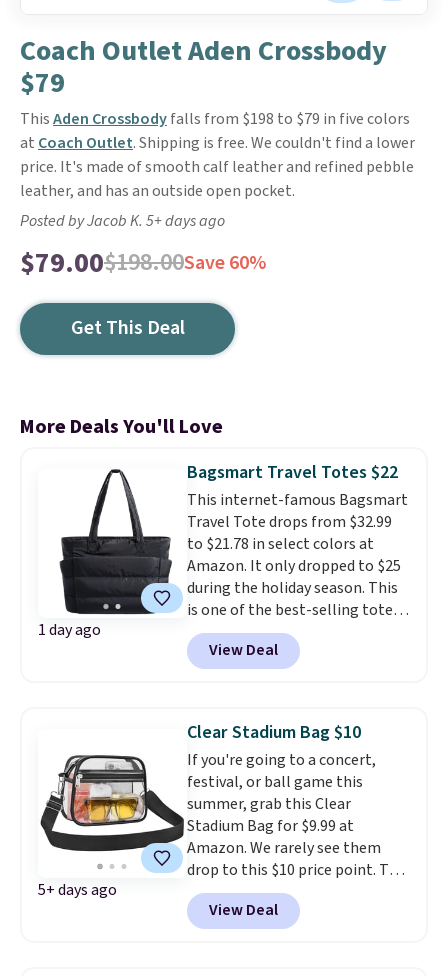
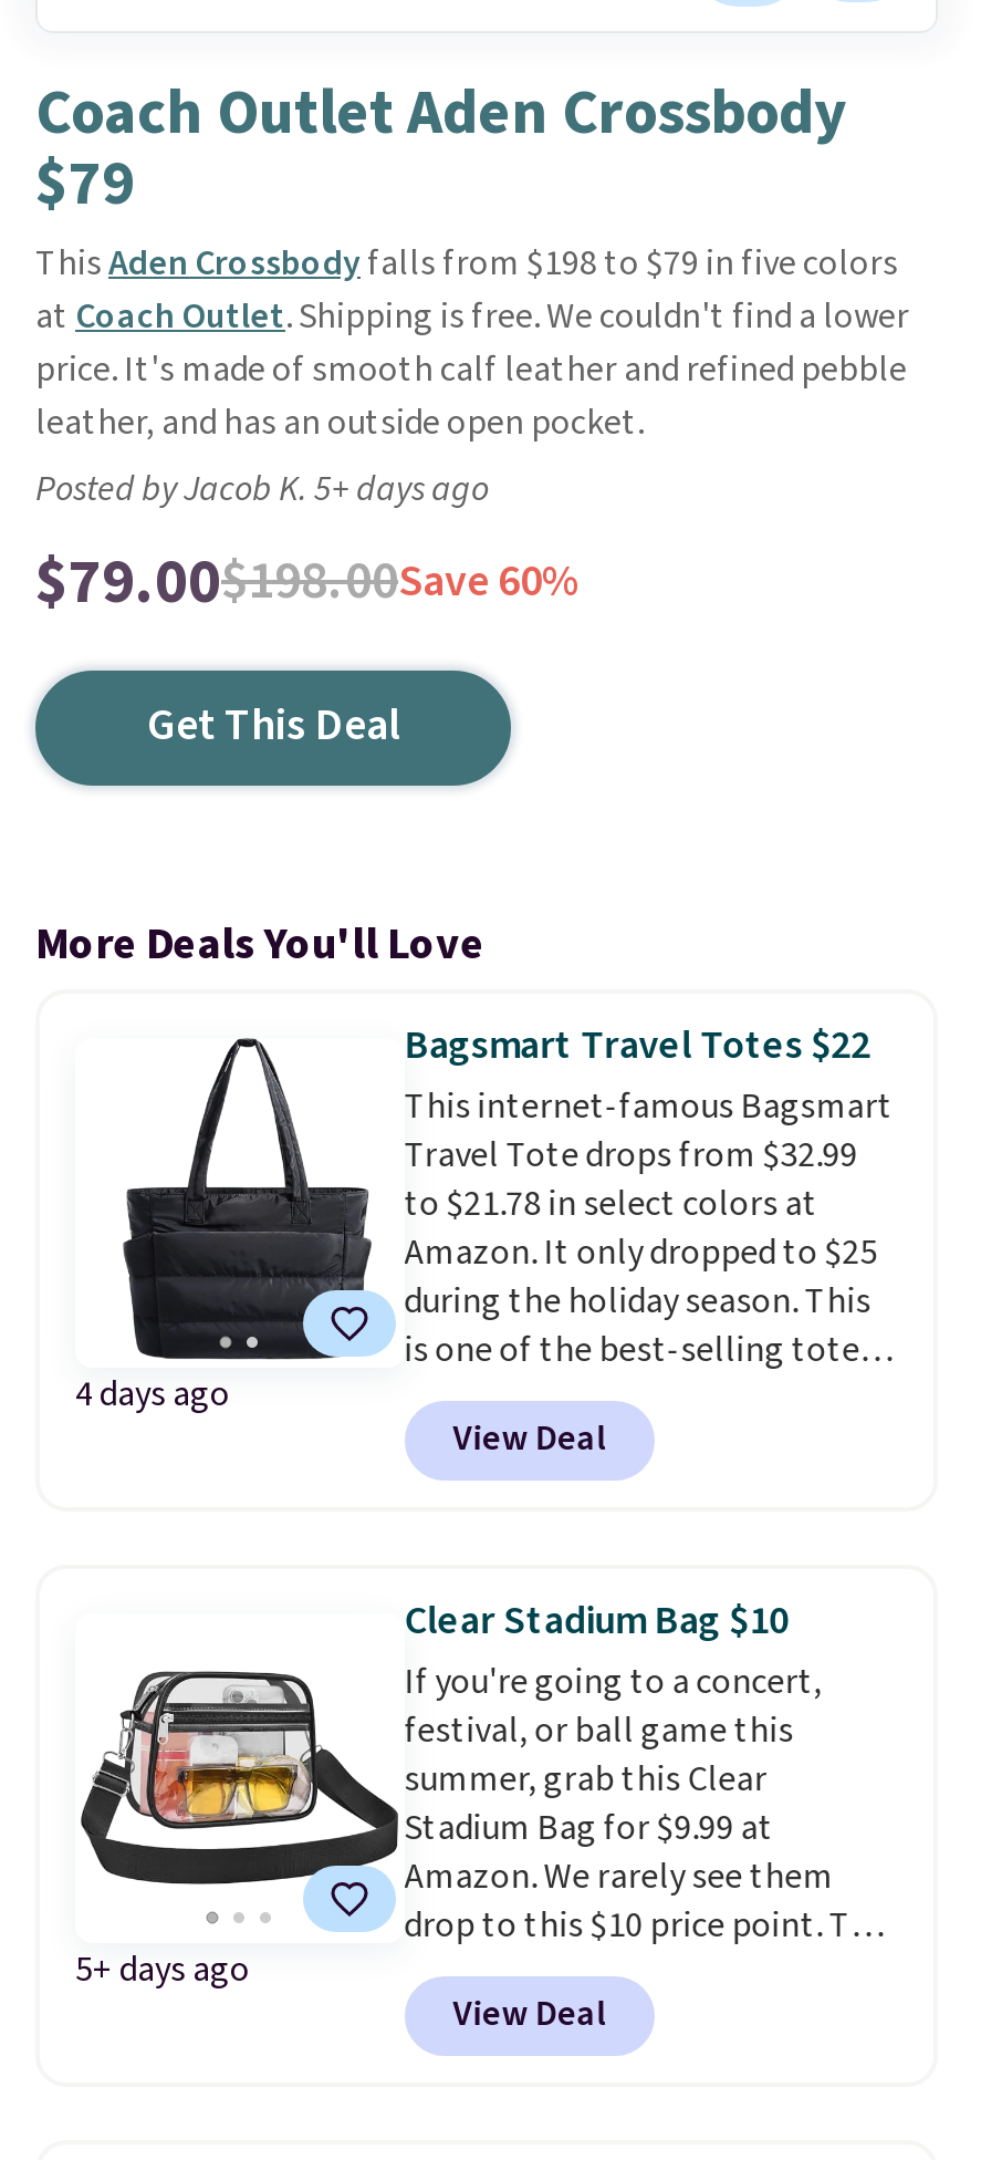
[38,619,101,641] 1 day ago -> [75,1369,230,1418] 4 days ago

